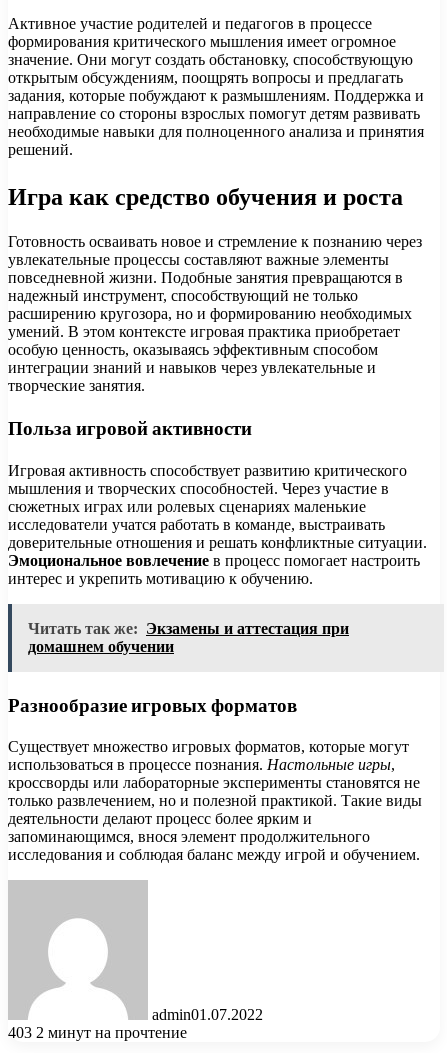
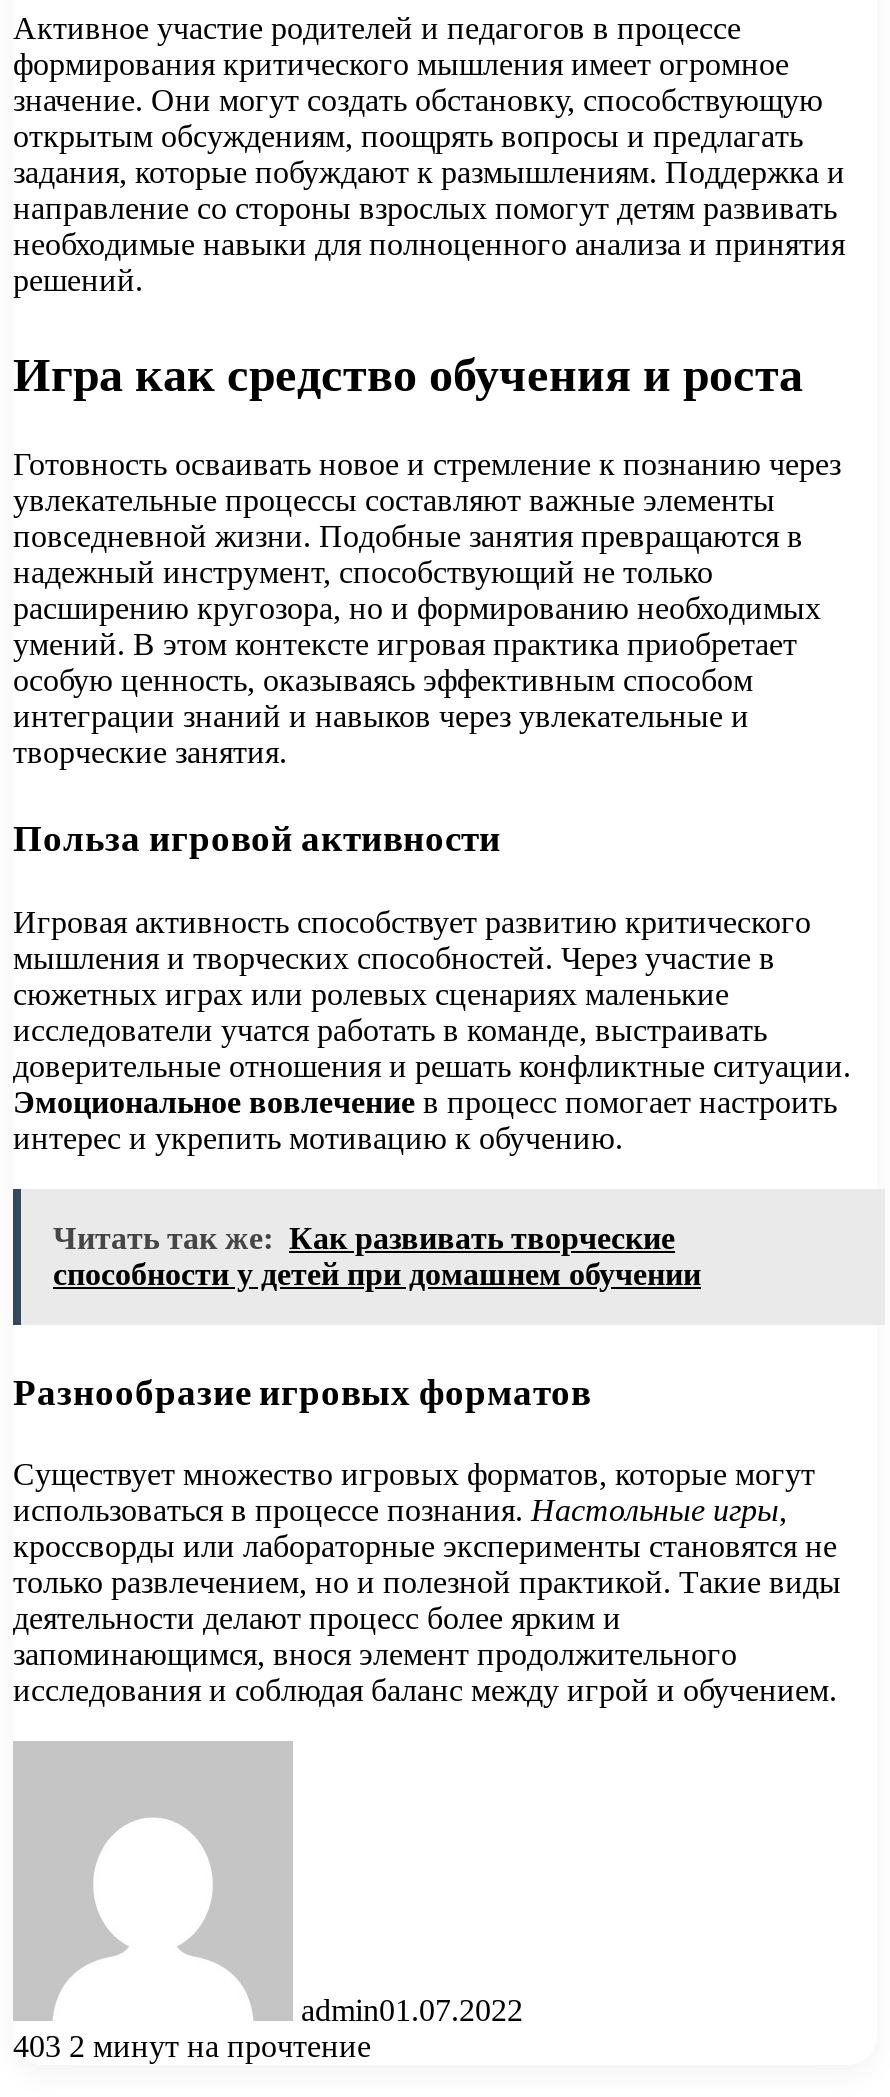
[28,620,349,655] Читать так же: Экзамены и аттестация при | домашнем обучении -> [53,1221,701,1291] Читать так же: Как развивать творческие | способности у детей при домашнем обучении

